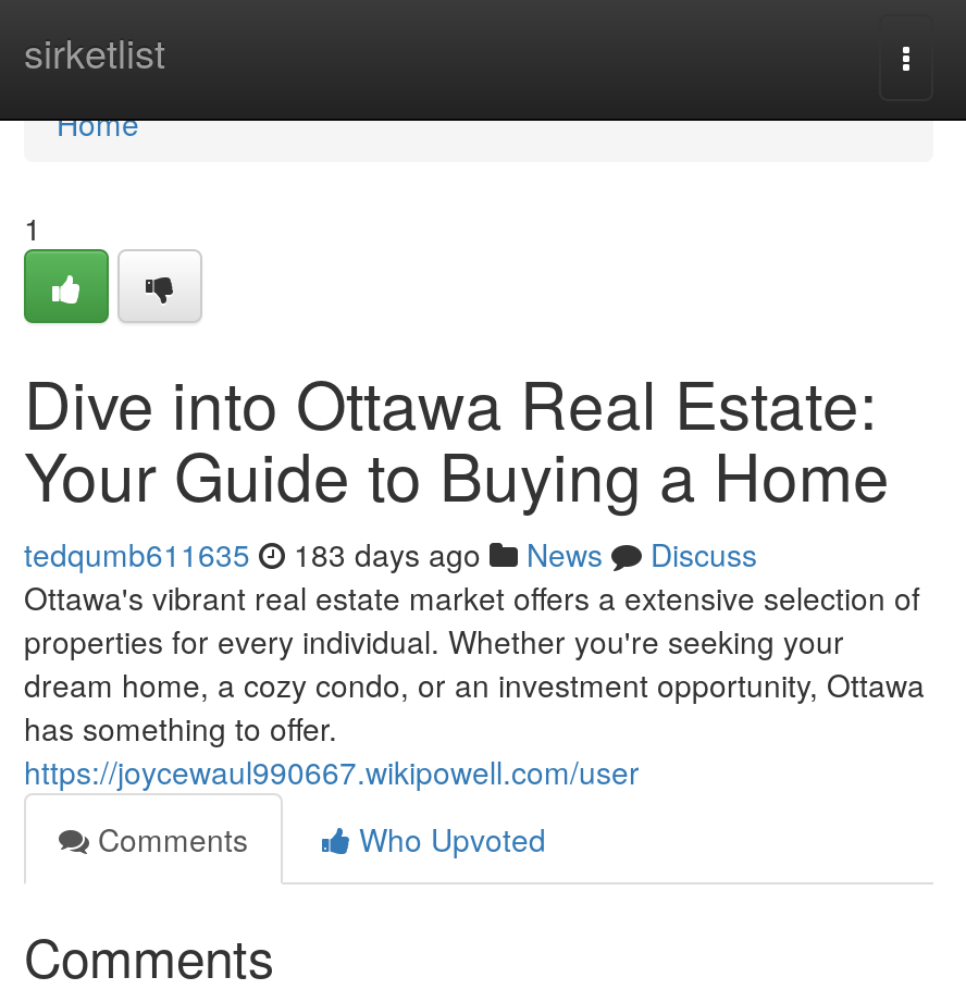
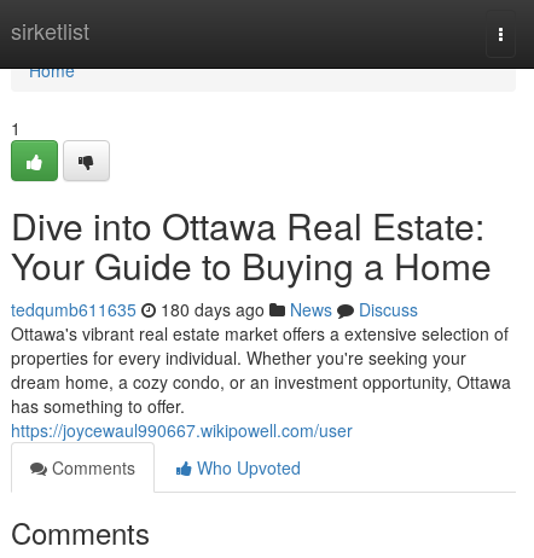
[24,532,757,576] tedqumb611635 183 days ago News Discuss -> [11,297,418,321] tedqumb611635 180 days ago News Discuss

